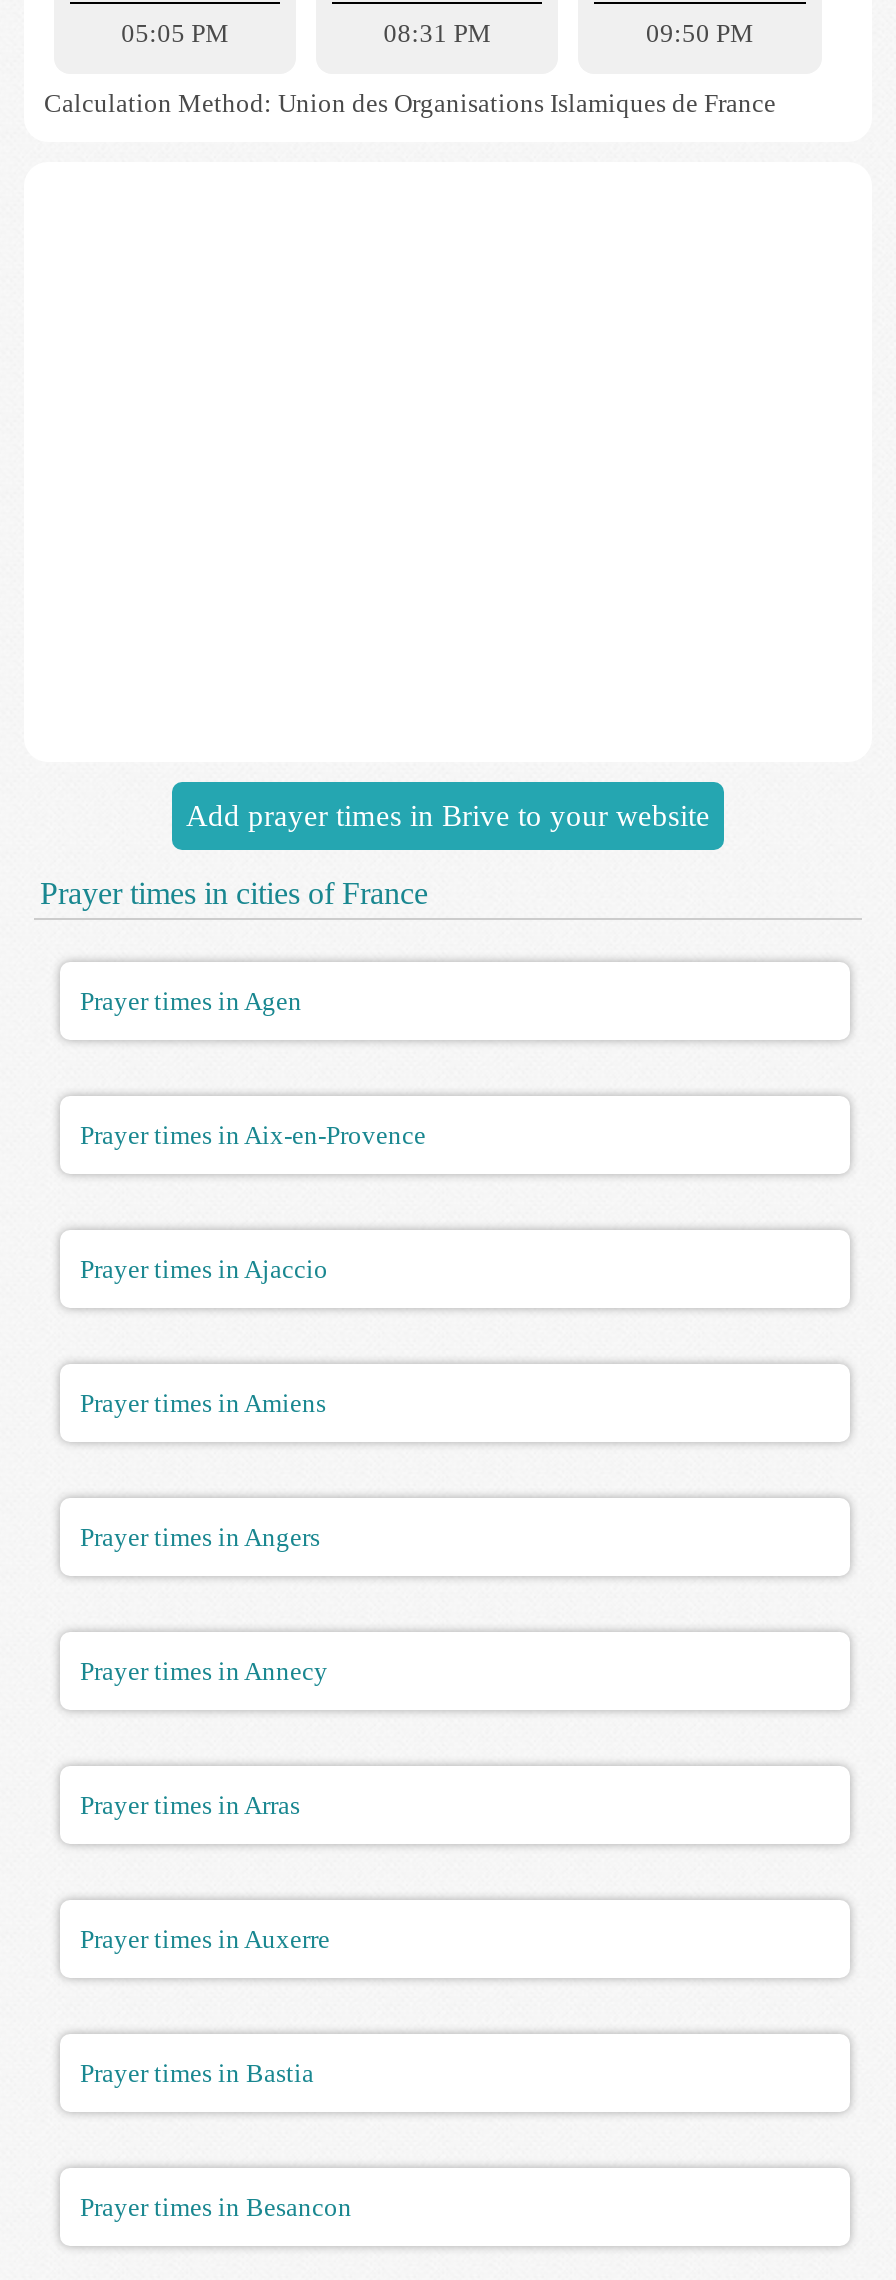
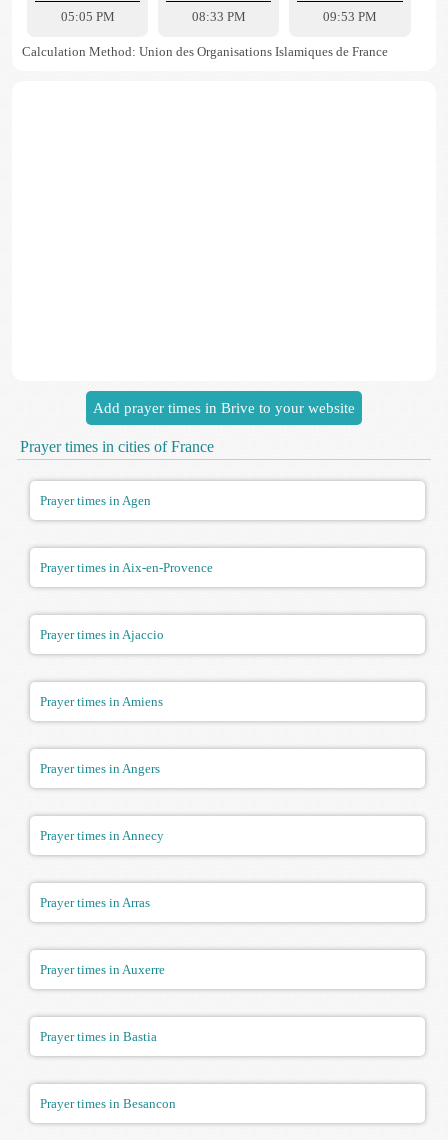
[384,18,492,48] 08:31 PM -> [192,9,246,24] 08:33 PM
[646,18,754,48] 09:50 PM -> [323,9,377,24] 09:53 PM

